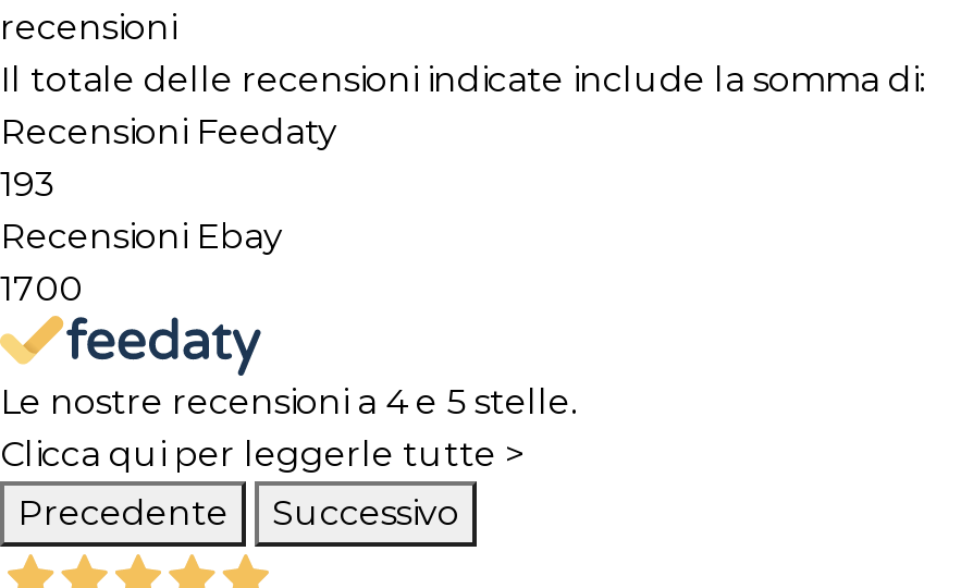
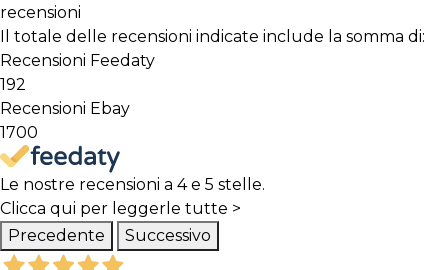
[0,163,57,204] 193 -> [0,75,26,94] 192

